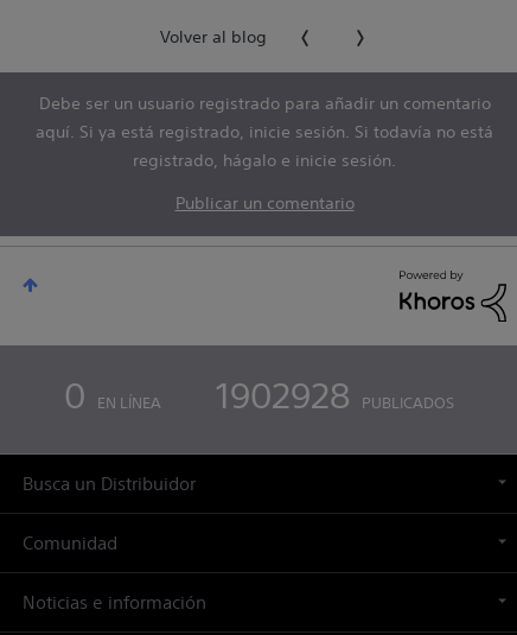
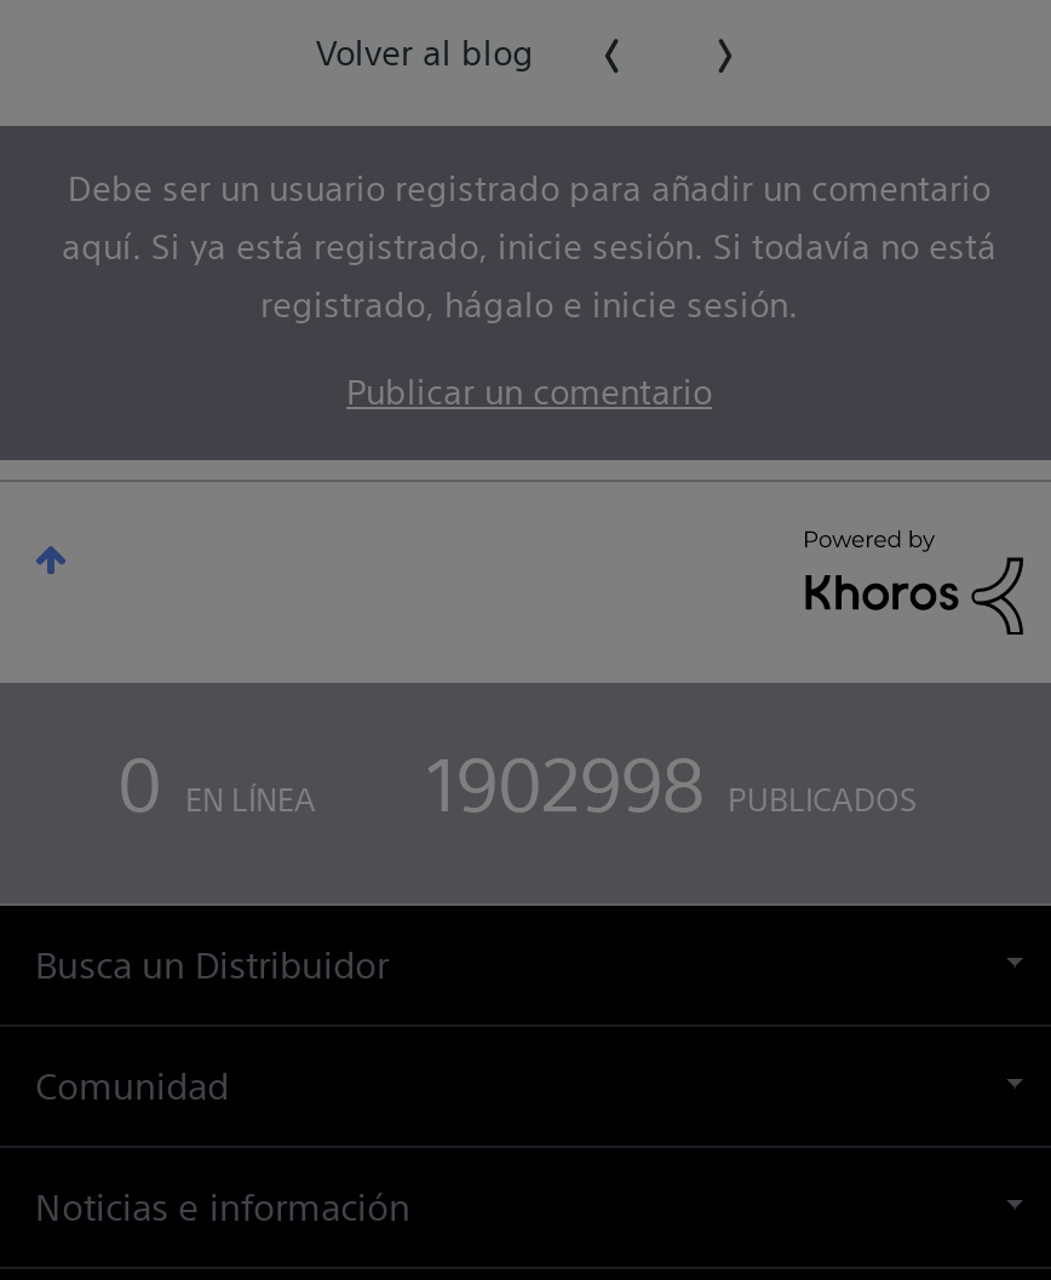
[215,380,454,416] 1902928 PUBLICADOS -> [427,754,917,827] 1902998 PUBLICADOS

